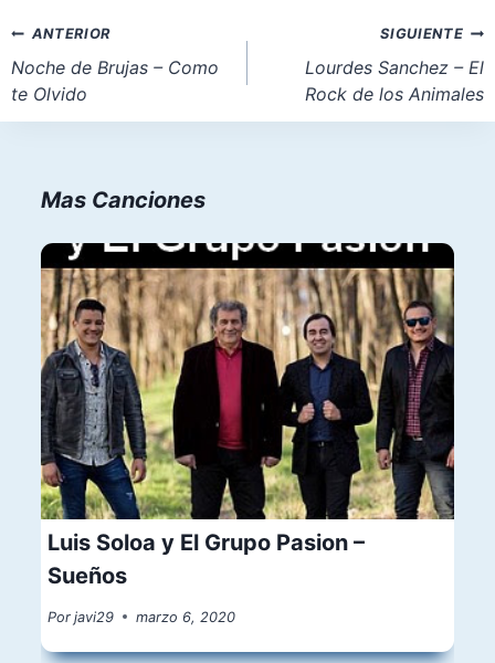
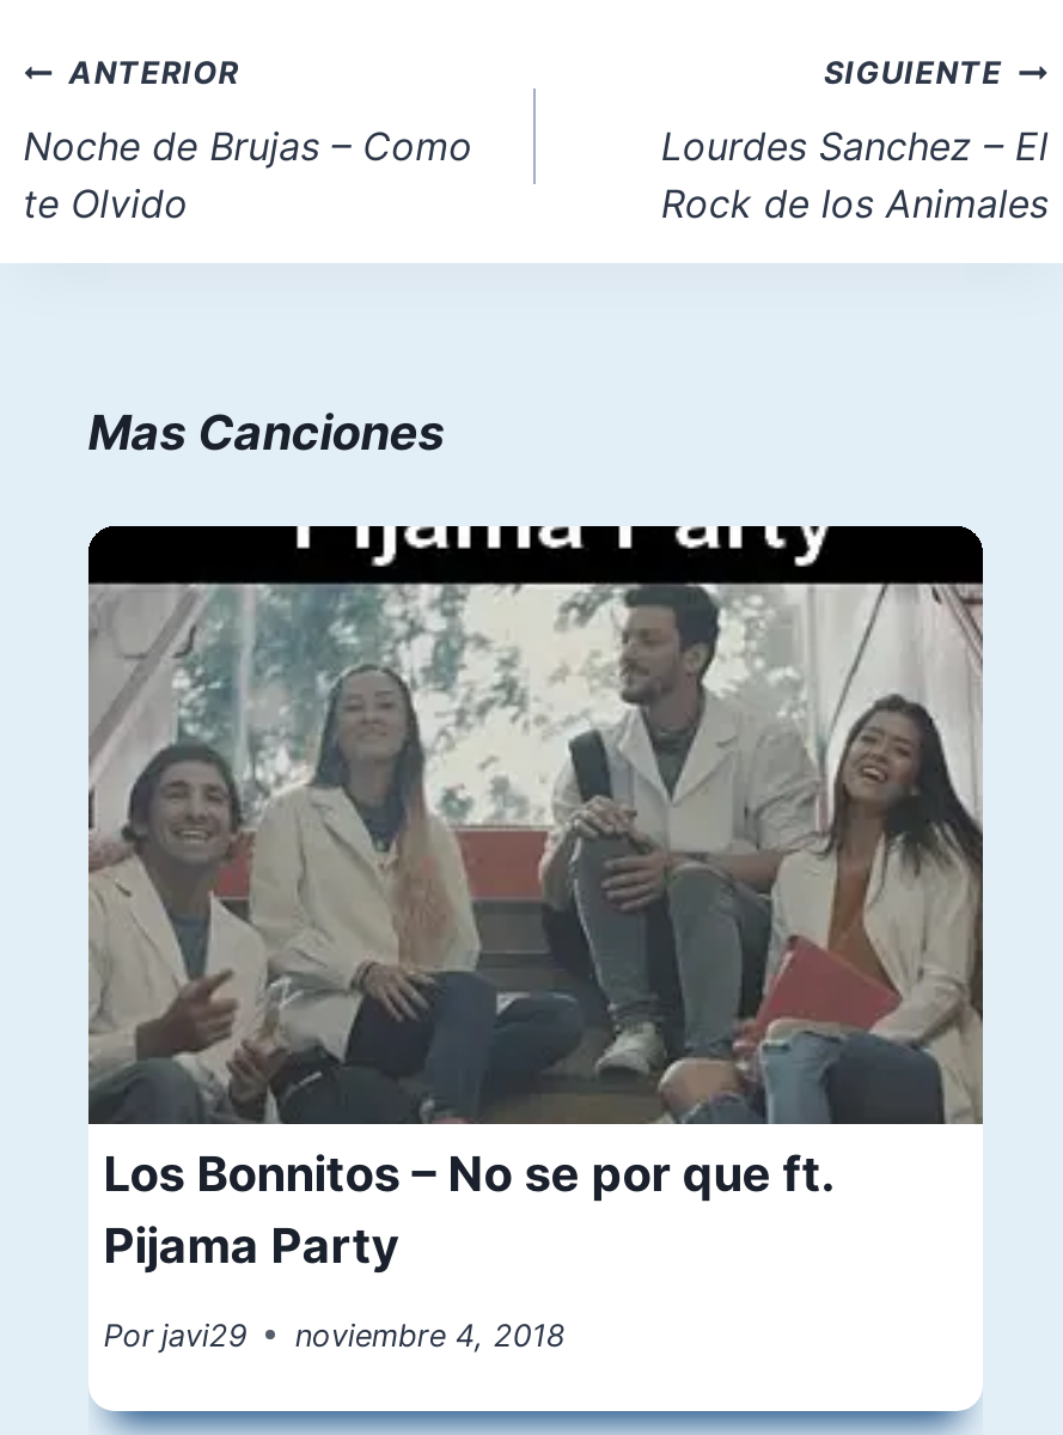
[40,242,455,589] [image] | Luis Soloa y El Grupo Pasion – | Sueños -> [86,524,985,1275] [image] | Los Bonnitos – No se por que ft. | Pijama Party
[48,609,236,625] Por javi29 marzo 6, 2020 -> [103,1317,565,1353] Por javi29 noviembre 4, 2018

